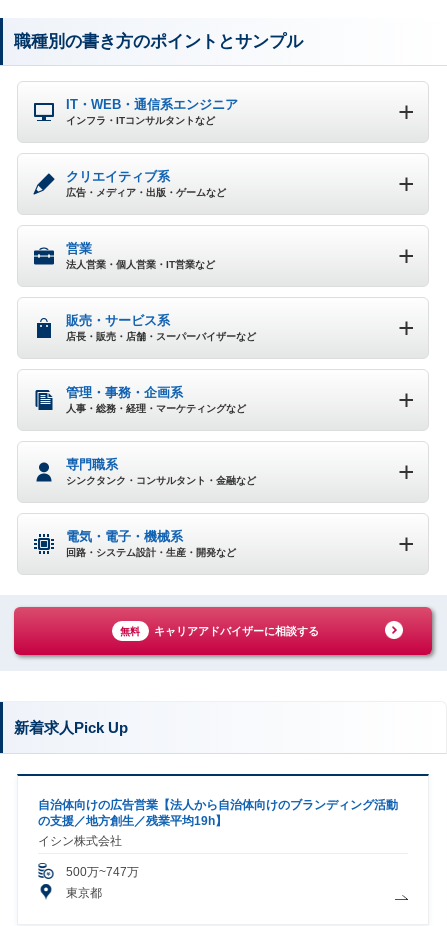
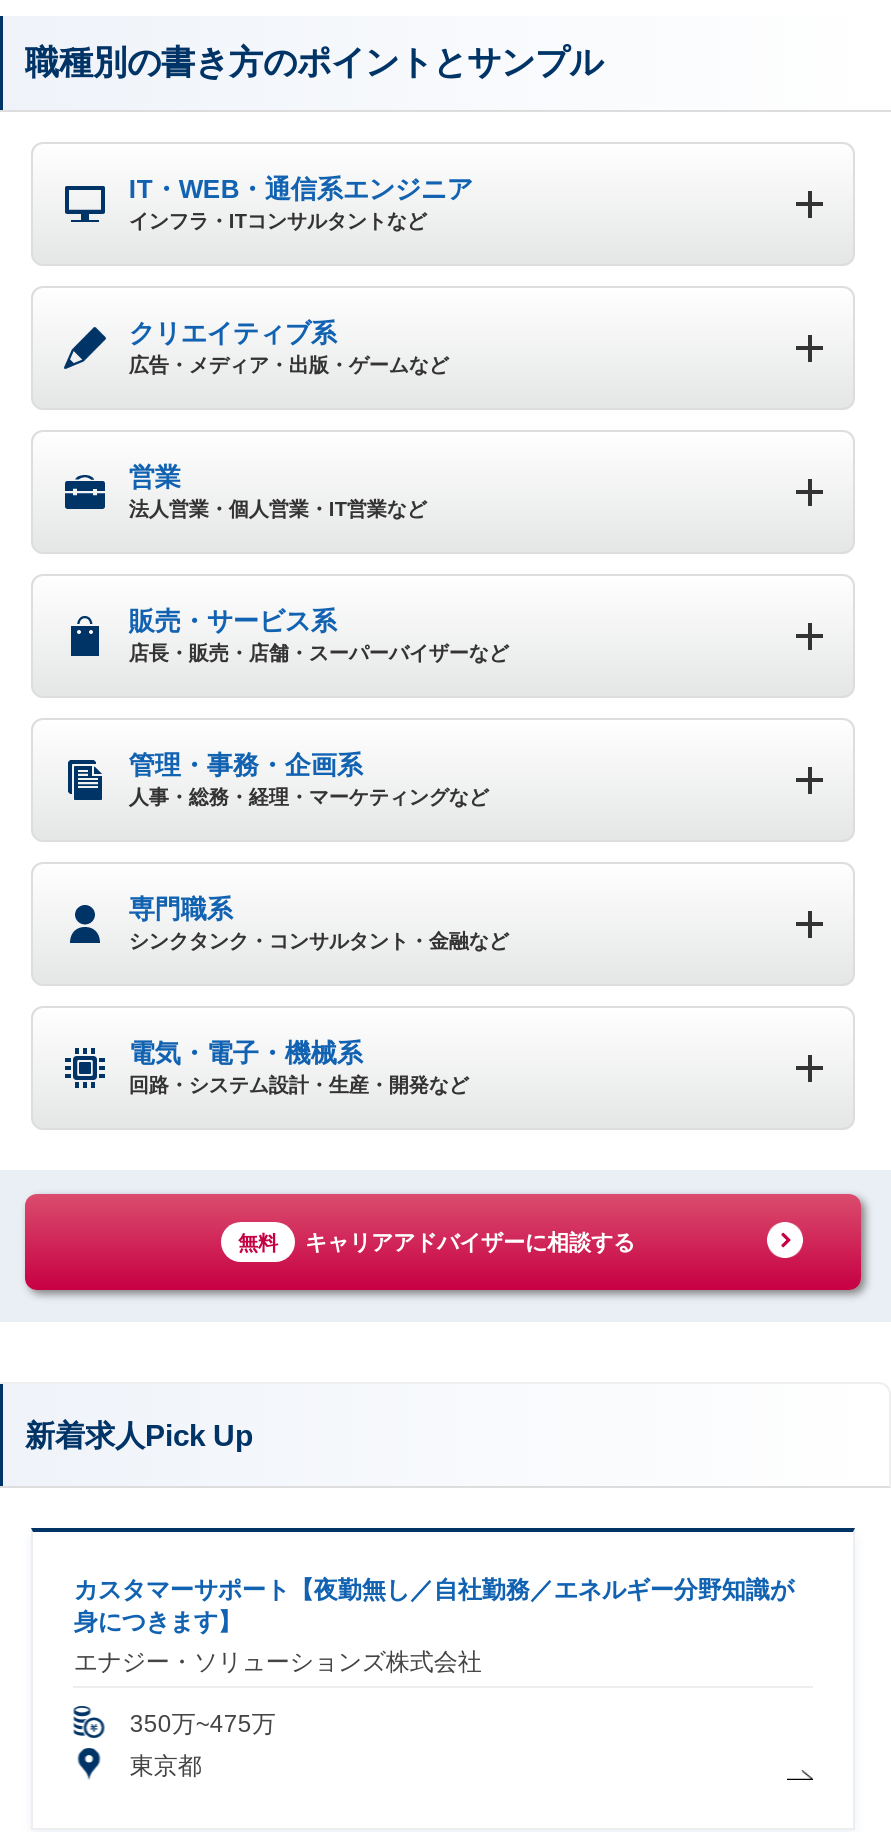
[38,798,398,848] 自治体向けの広告営業【法人から自治体向けのブランディング活動 | の支援／地方創生／残業平均19h】 | イシン株式会社 -> [74,1575,794,1675] カスタマーサポート【夜勤無し／自社勤務／エネルギー分野知識が | 身につきます】 | エナジー・ソリューションズ株式会社
[66,865,139,879] 500万~747万 -> [130,1709,276,1737] 350万~475万

